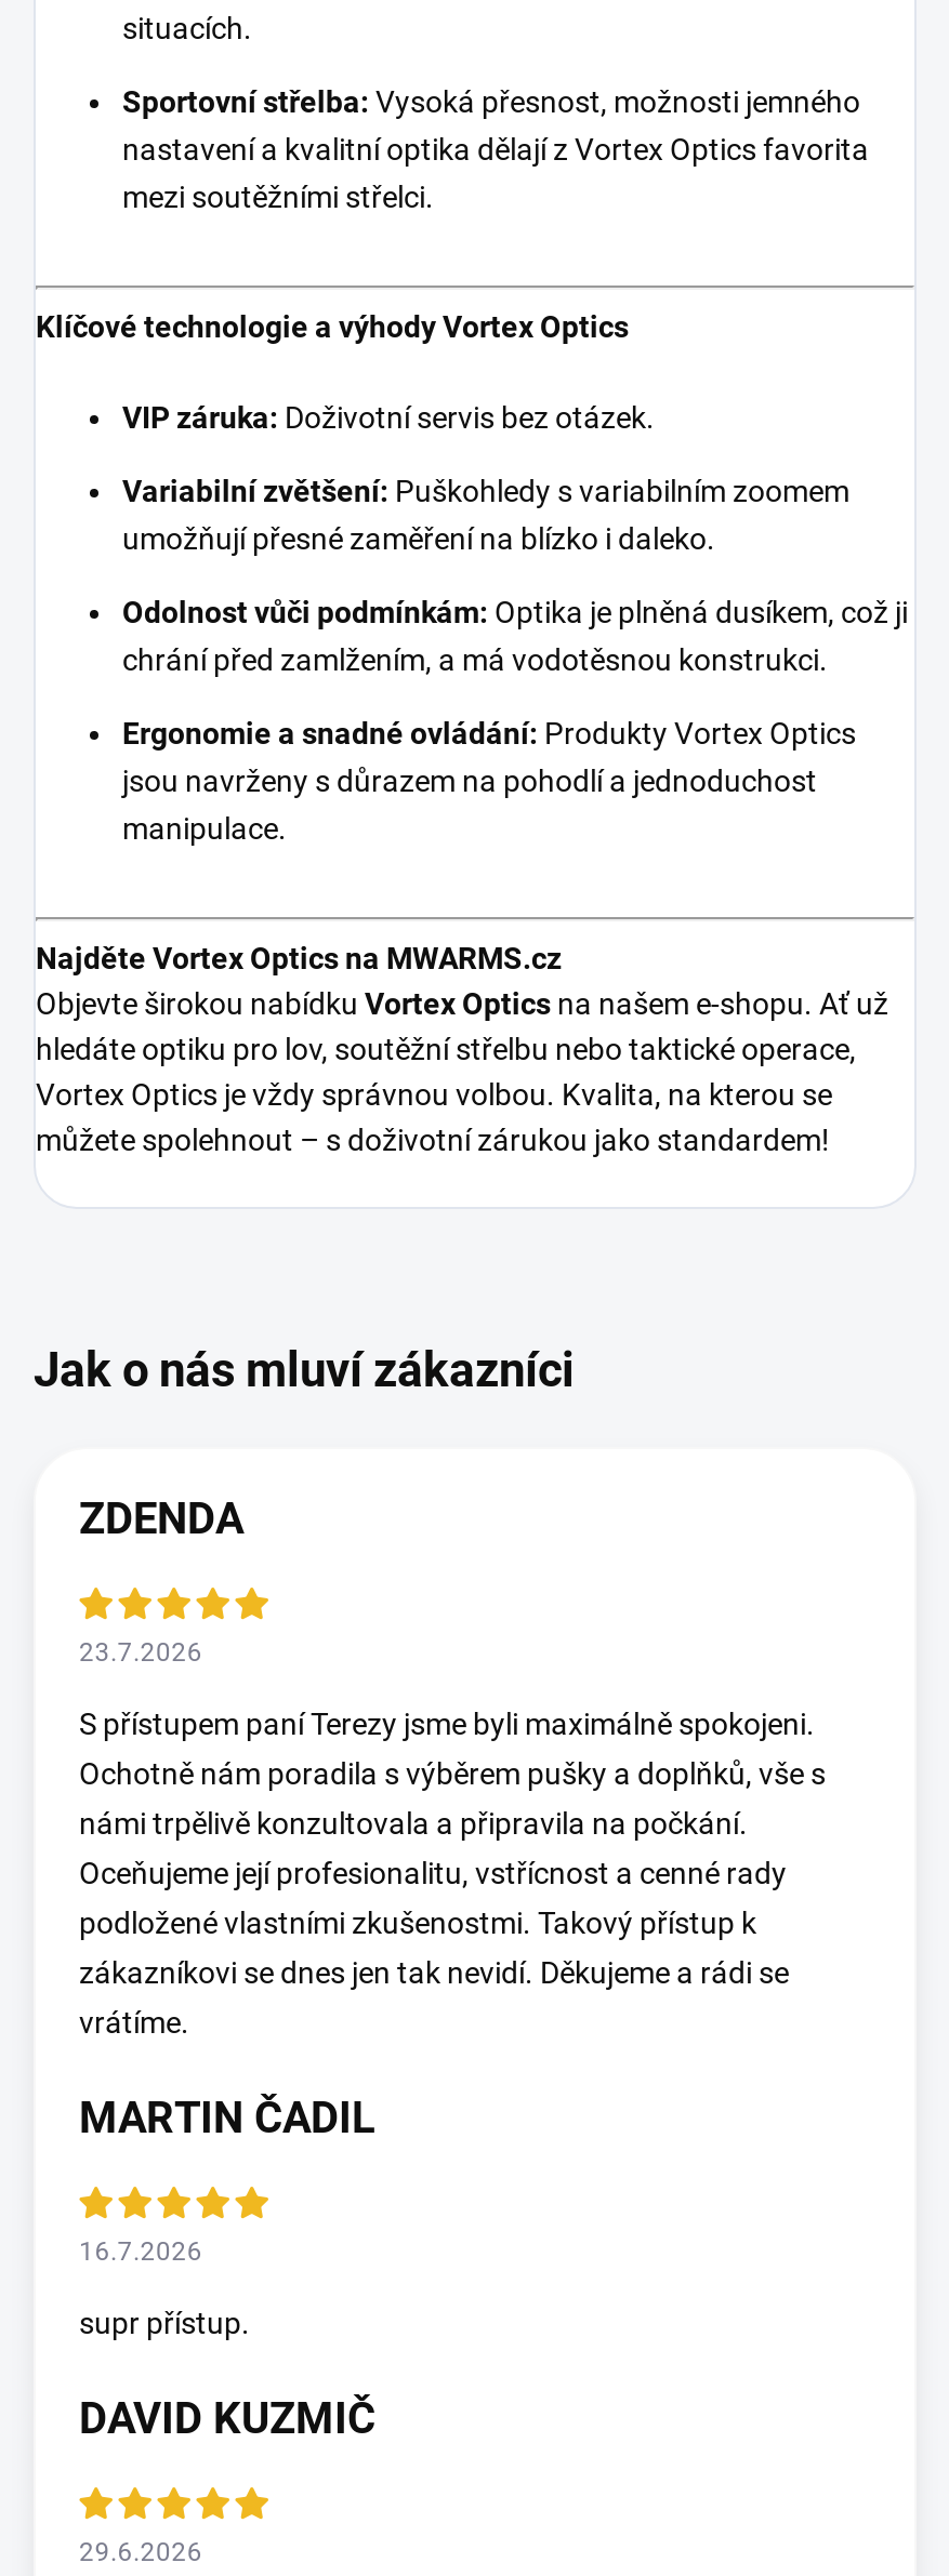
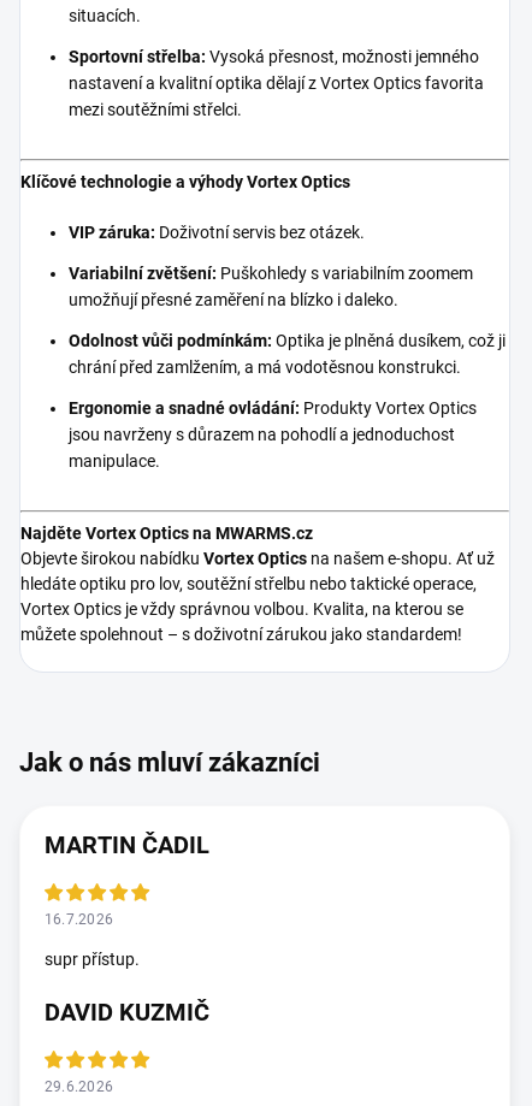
[79,1492,826,2039] ZDENDA | 23.7.2026 | S přístupem paní Terezy jsme byli maximálně spokojeni. | Ochotně nám poradila s výběrem pušky a doplňků, vše s | námi trpělivě konzultovala a připravila na počkání. | Oceňujeme její profesionalitu, vstřícnost a cenné rady | podložené vlastními zkušenostmi. Takový přístup k | zákazníkovi se dnes jen tak nevidí. Děkujeme a rádi se | vrátíme. -> none

